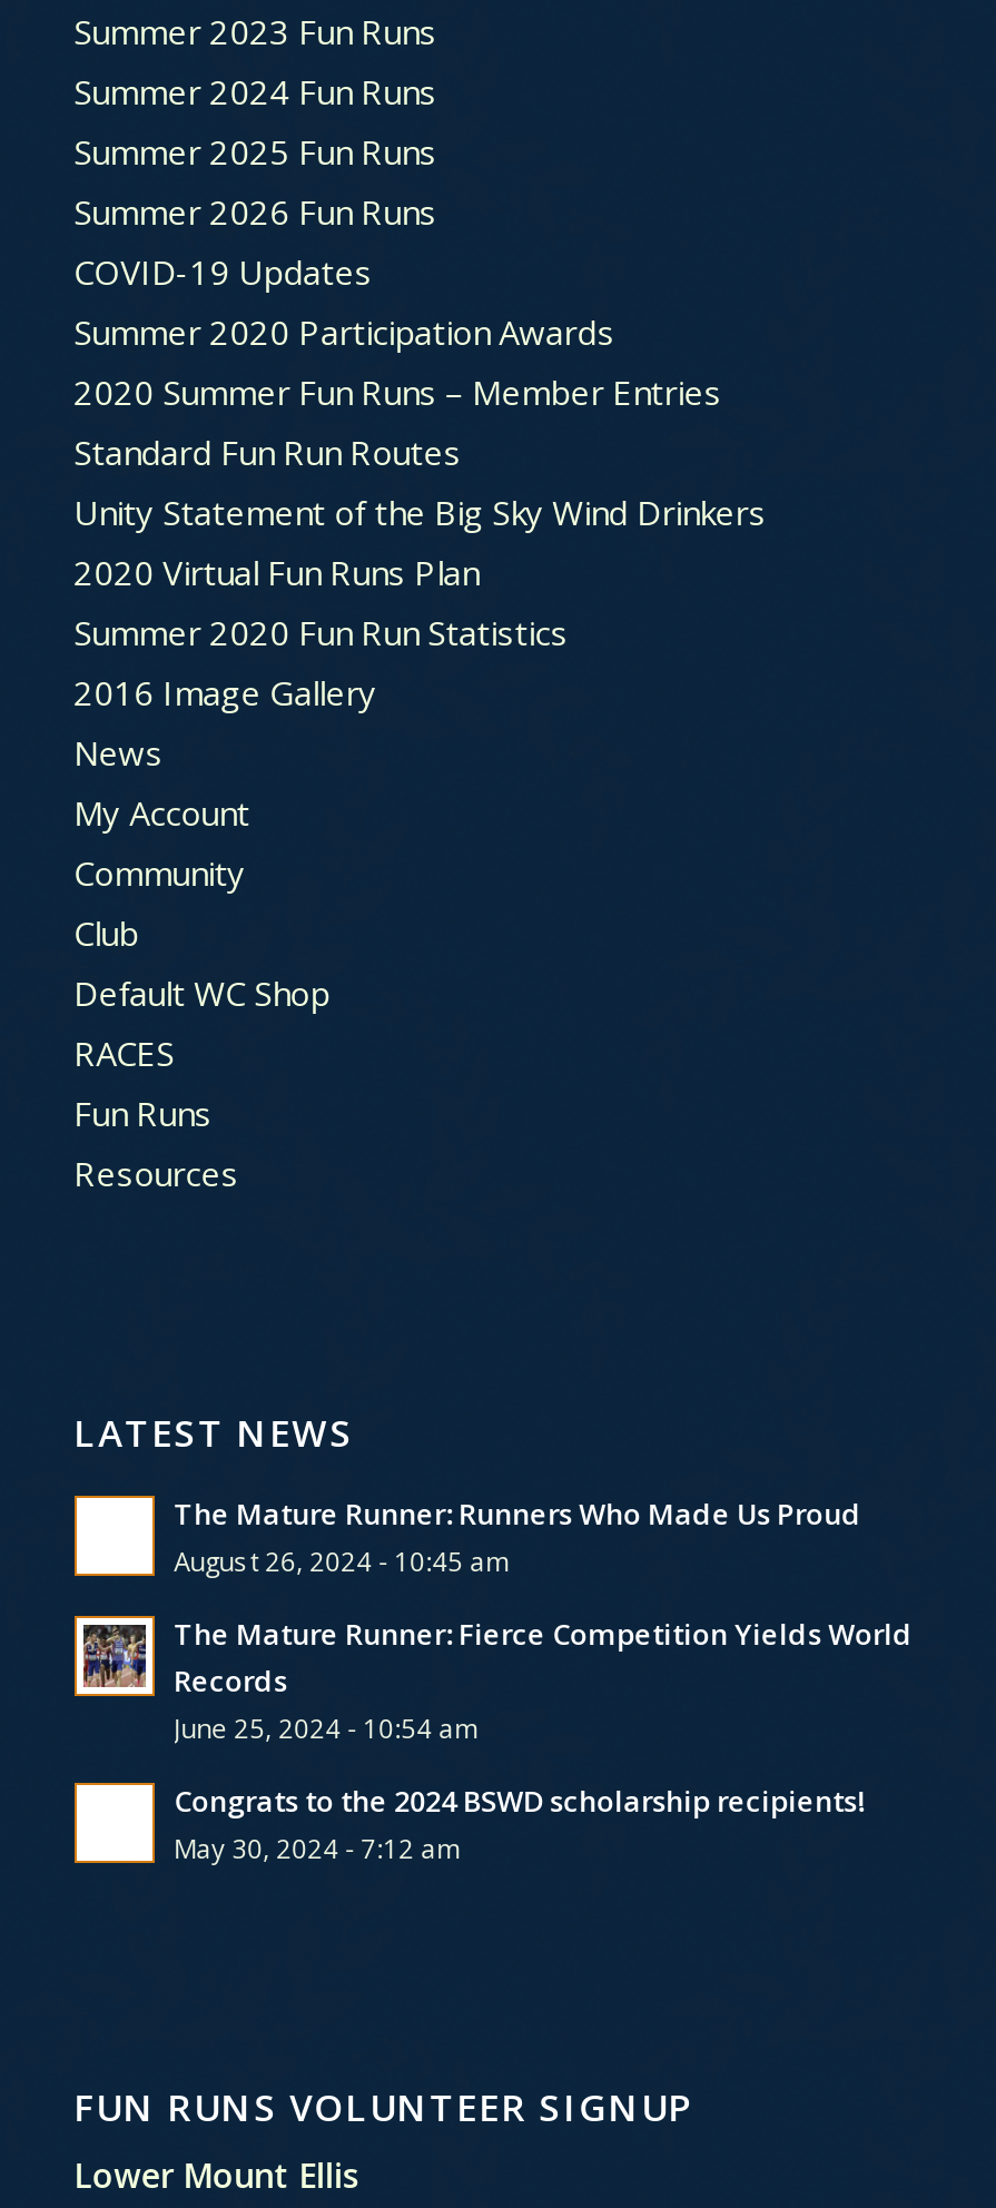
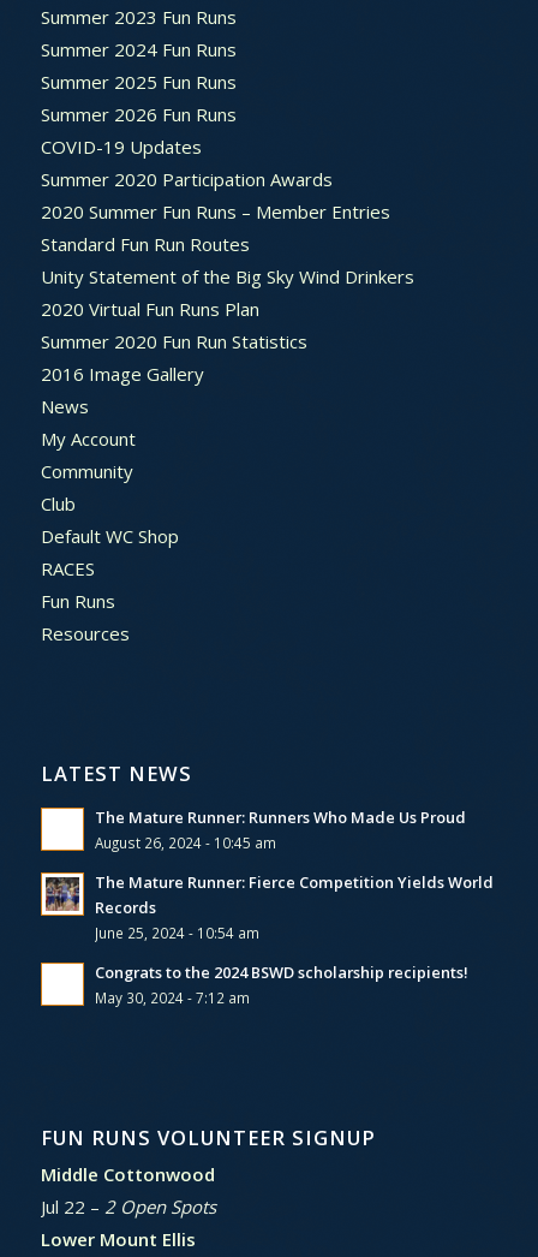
none -> [40,1161,216,1218] Middle Cottonwood | Jul 22 – 2 Open Spots

